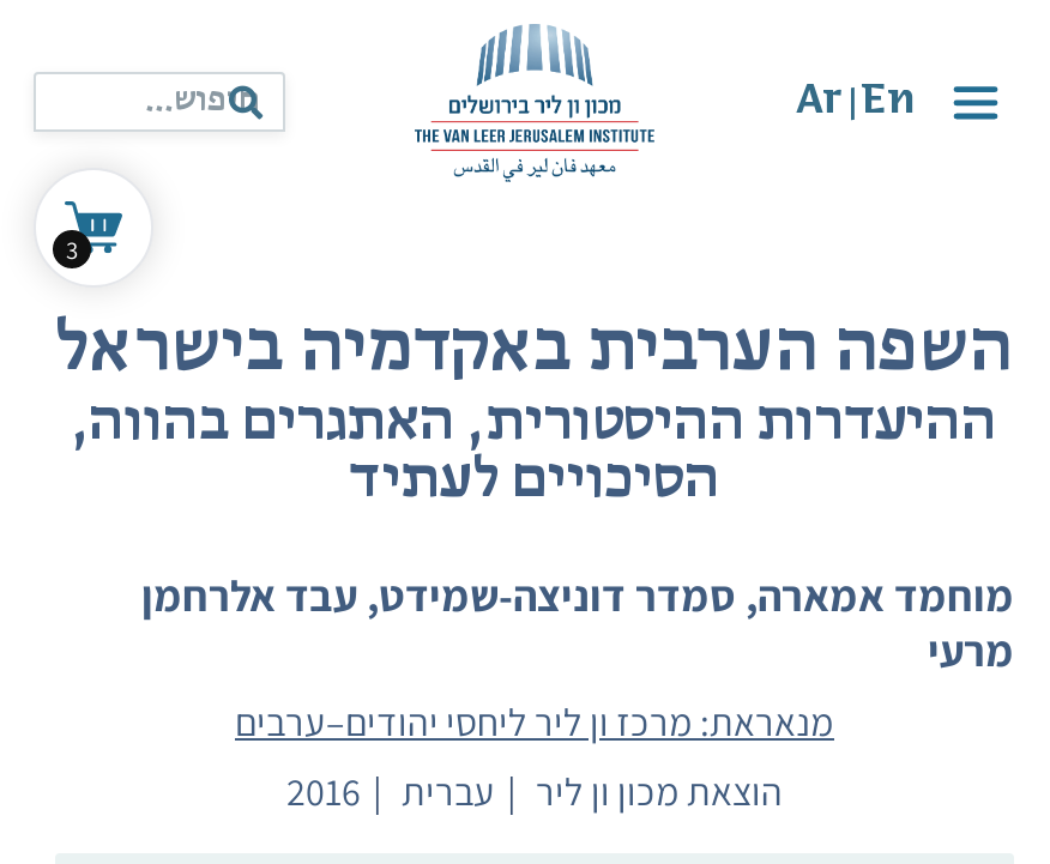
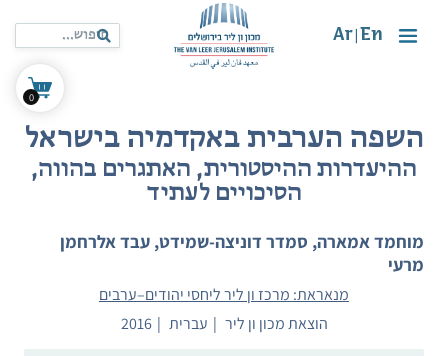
[66,232,78,266] 3 -> [28,90,33,104] 0

